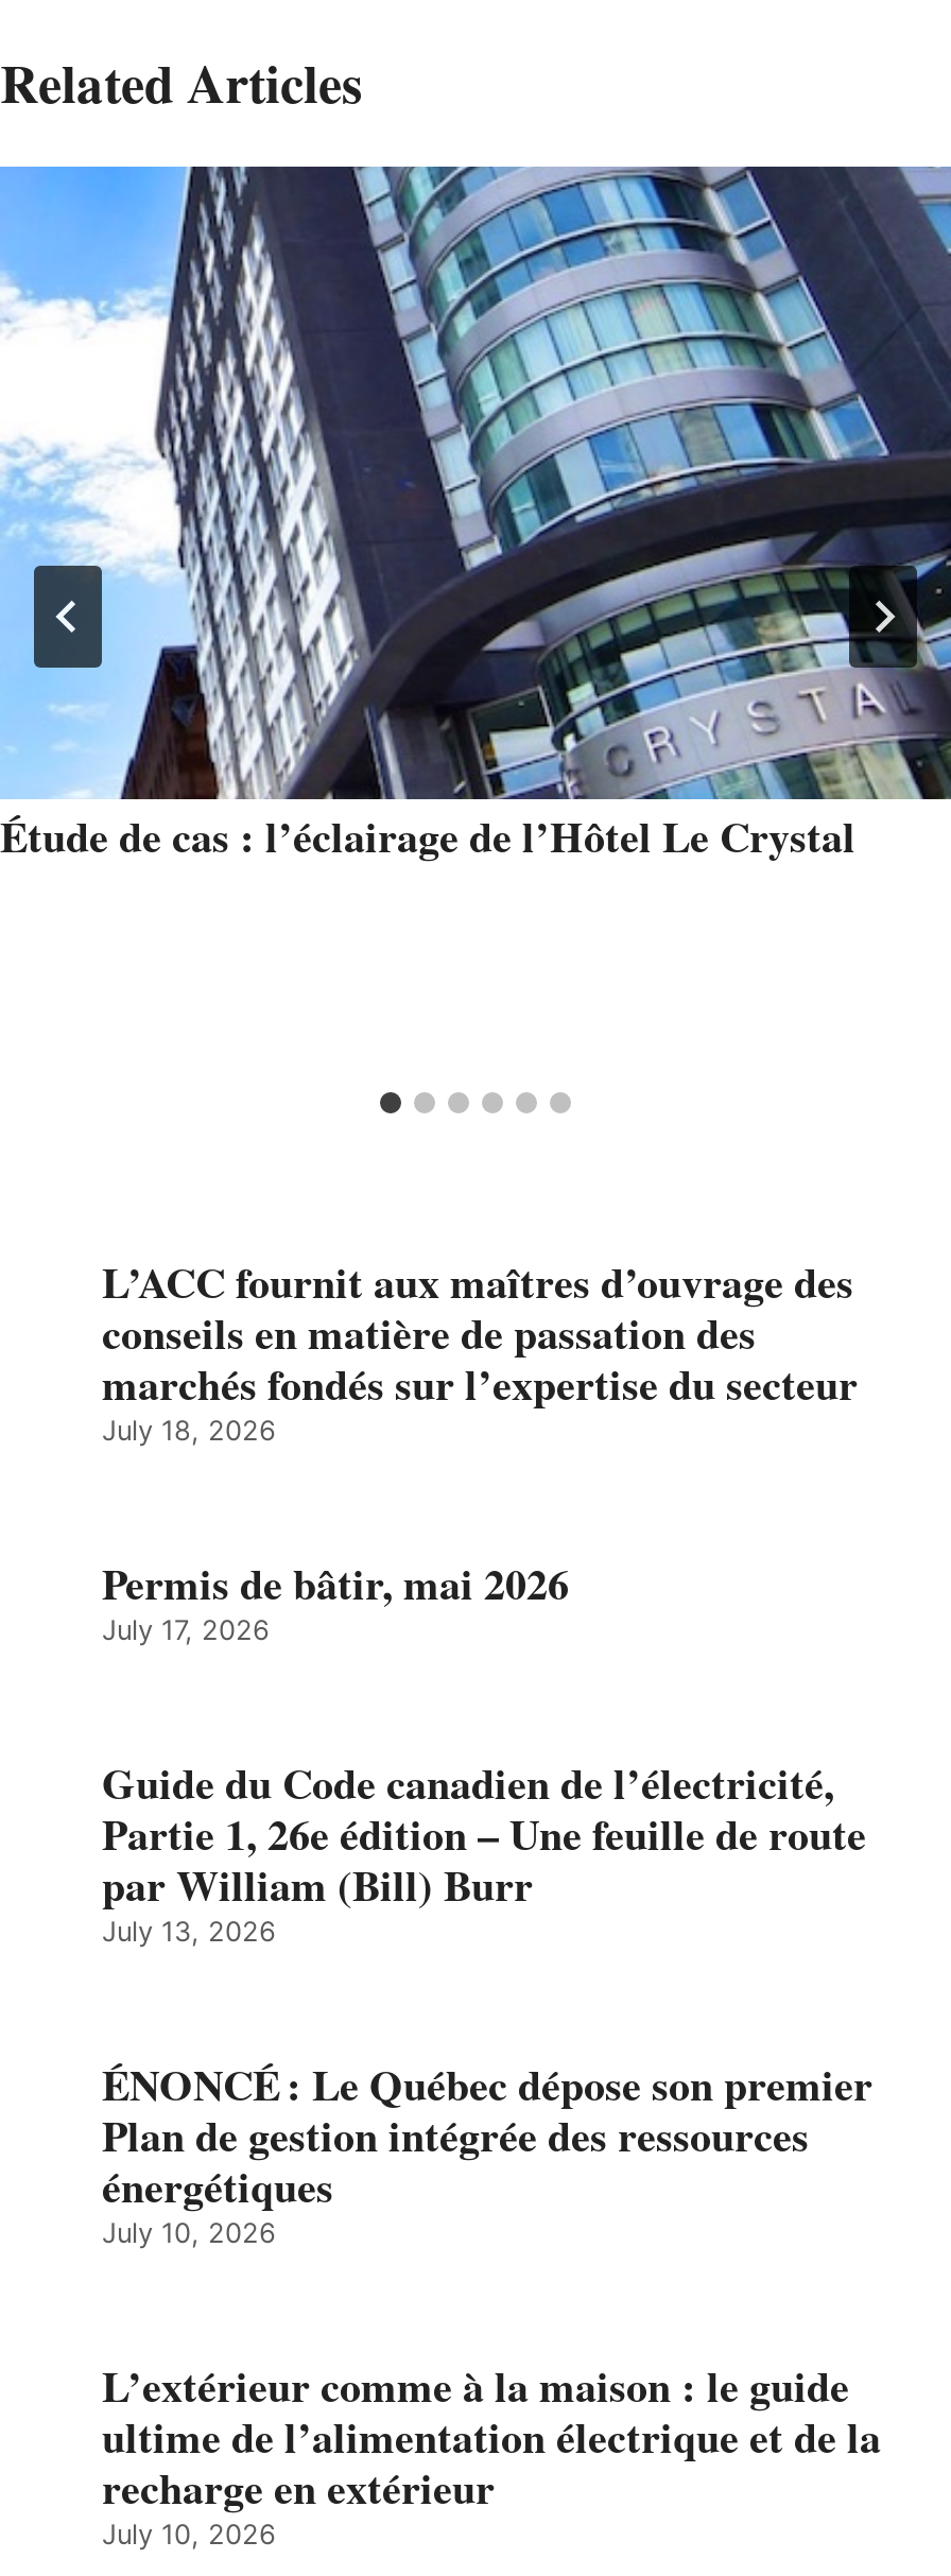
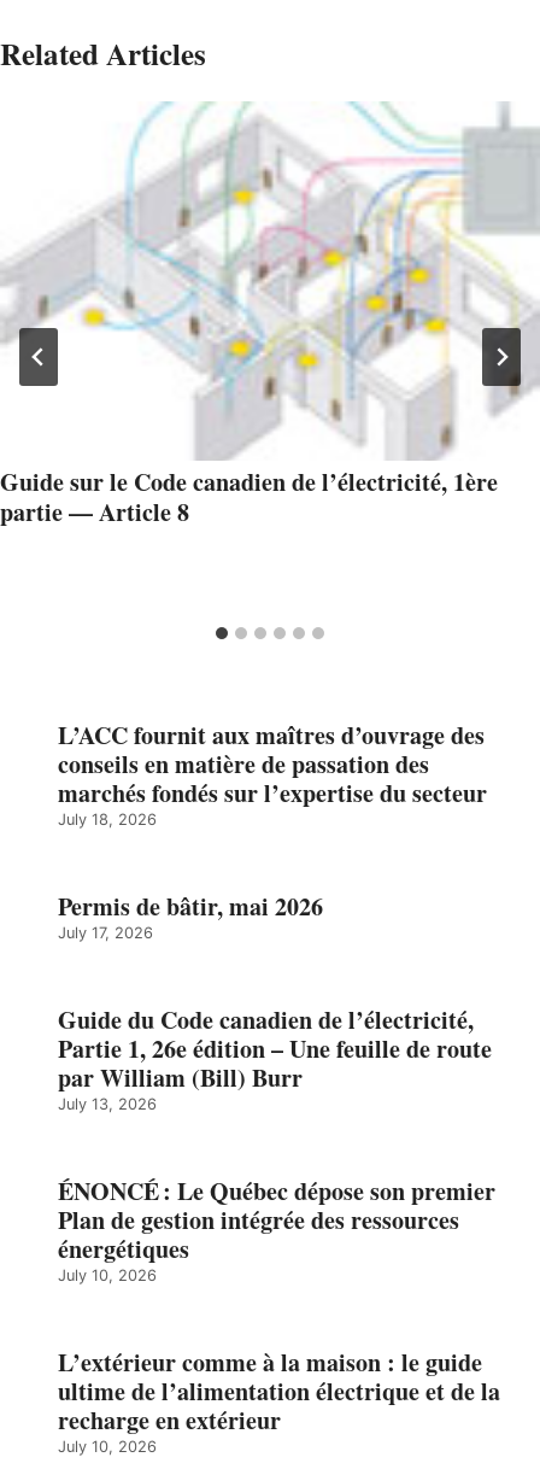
[0,165,945,868] [image] | Étude de cas : l’éclairage de l’Hôtel Le Crystal -> [0,101,536,530] [image] | Guide sur le Code canadien de l’électricité, 1ère | partie — Article 8

